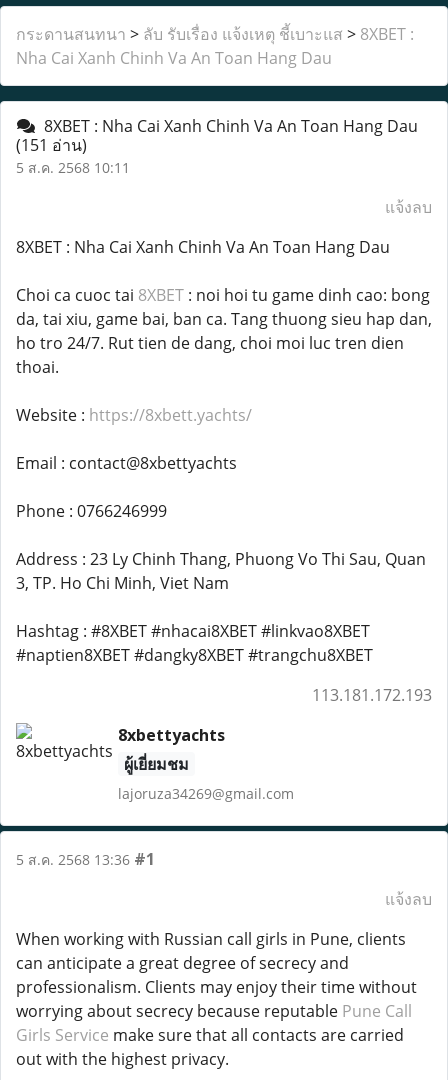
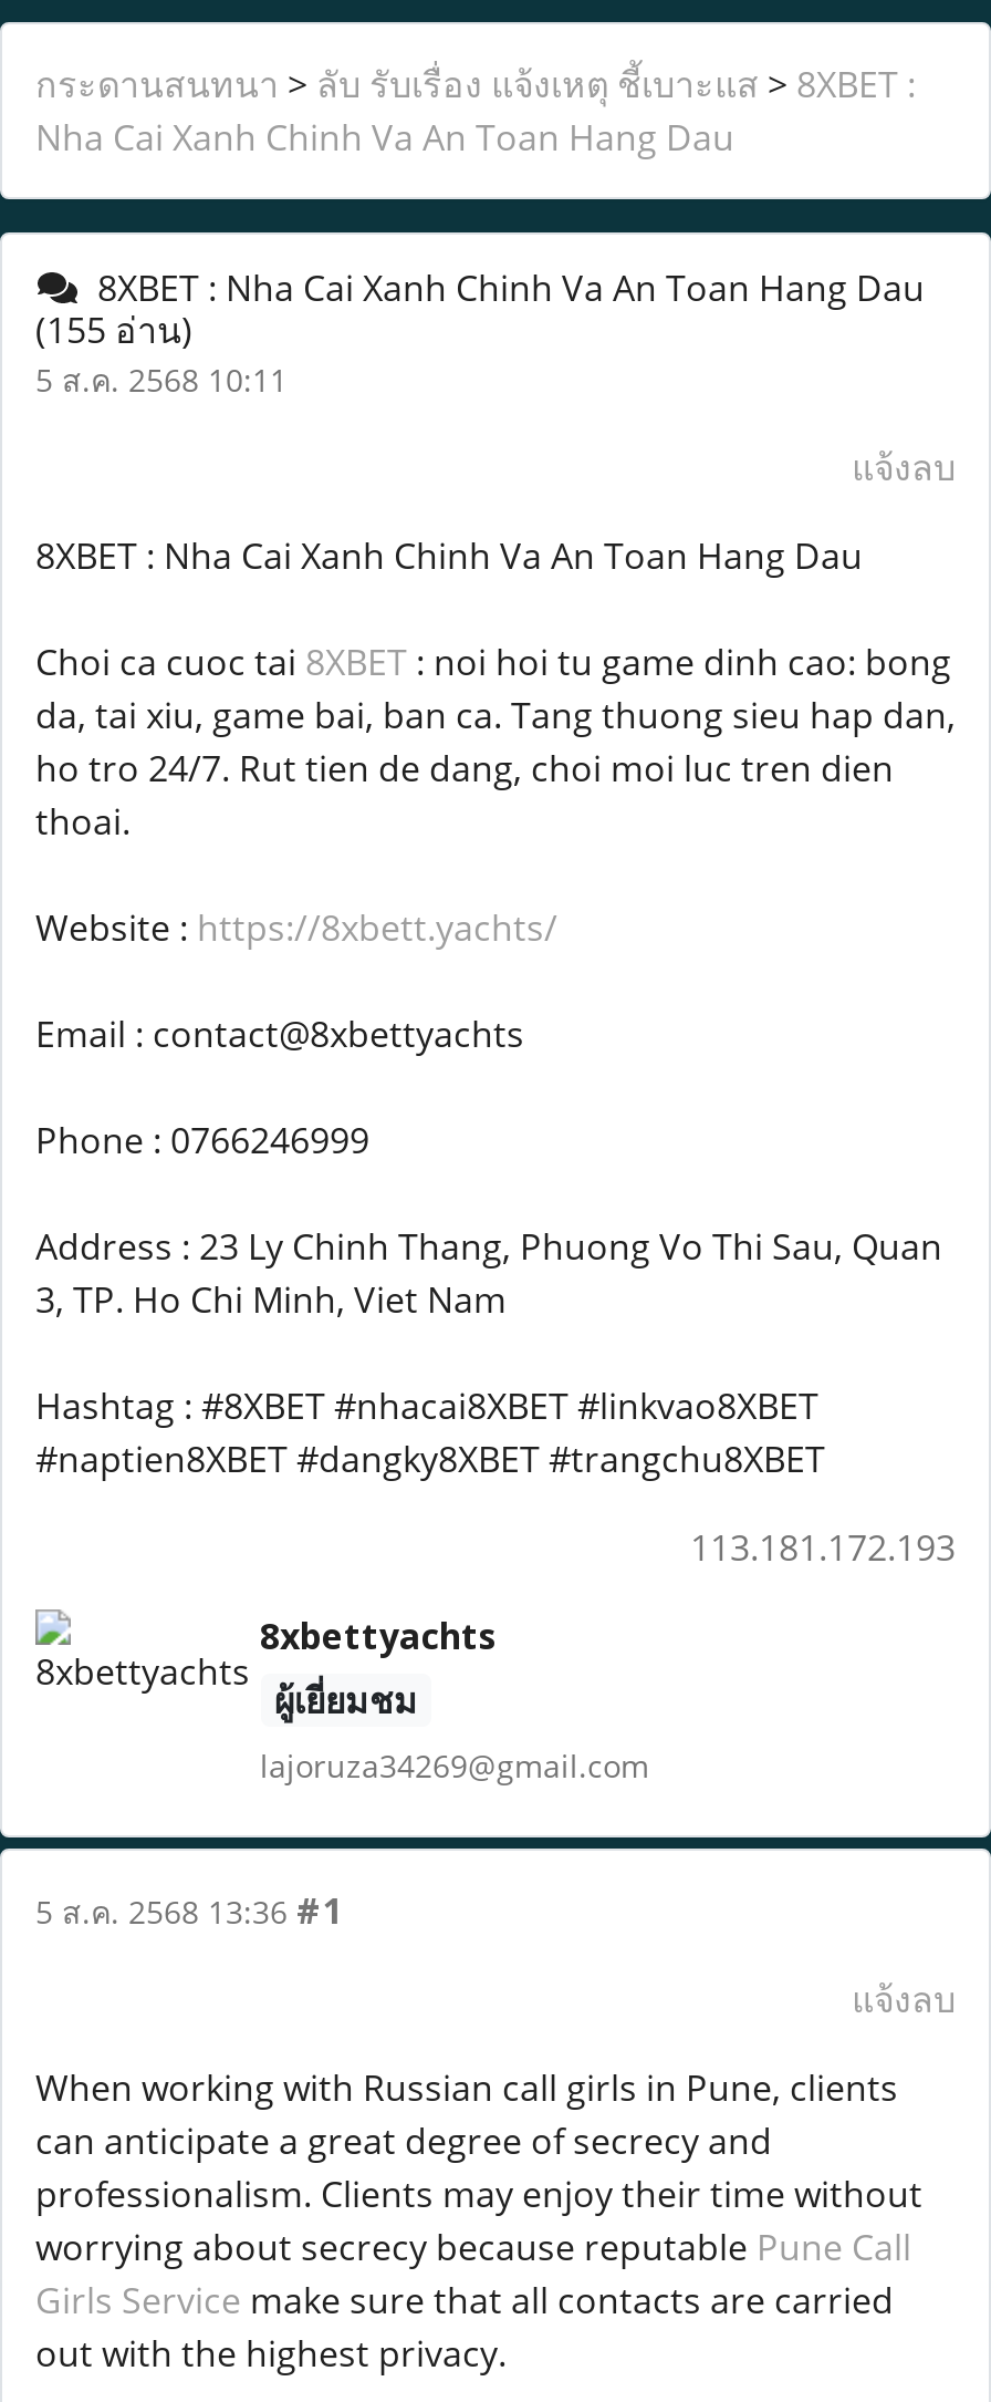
[16,134,87,156] (151 อ่าน) -> [35,306,192,354] (155 อ่าน)

